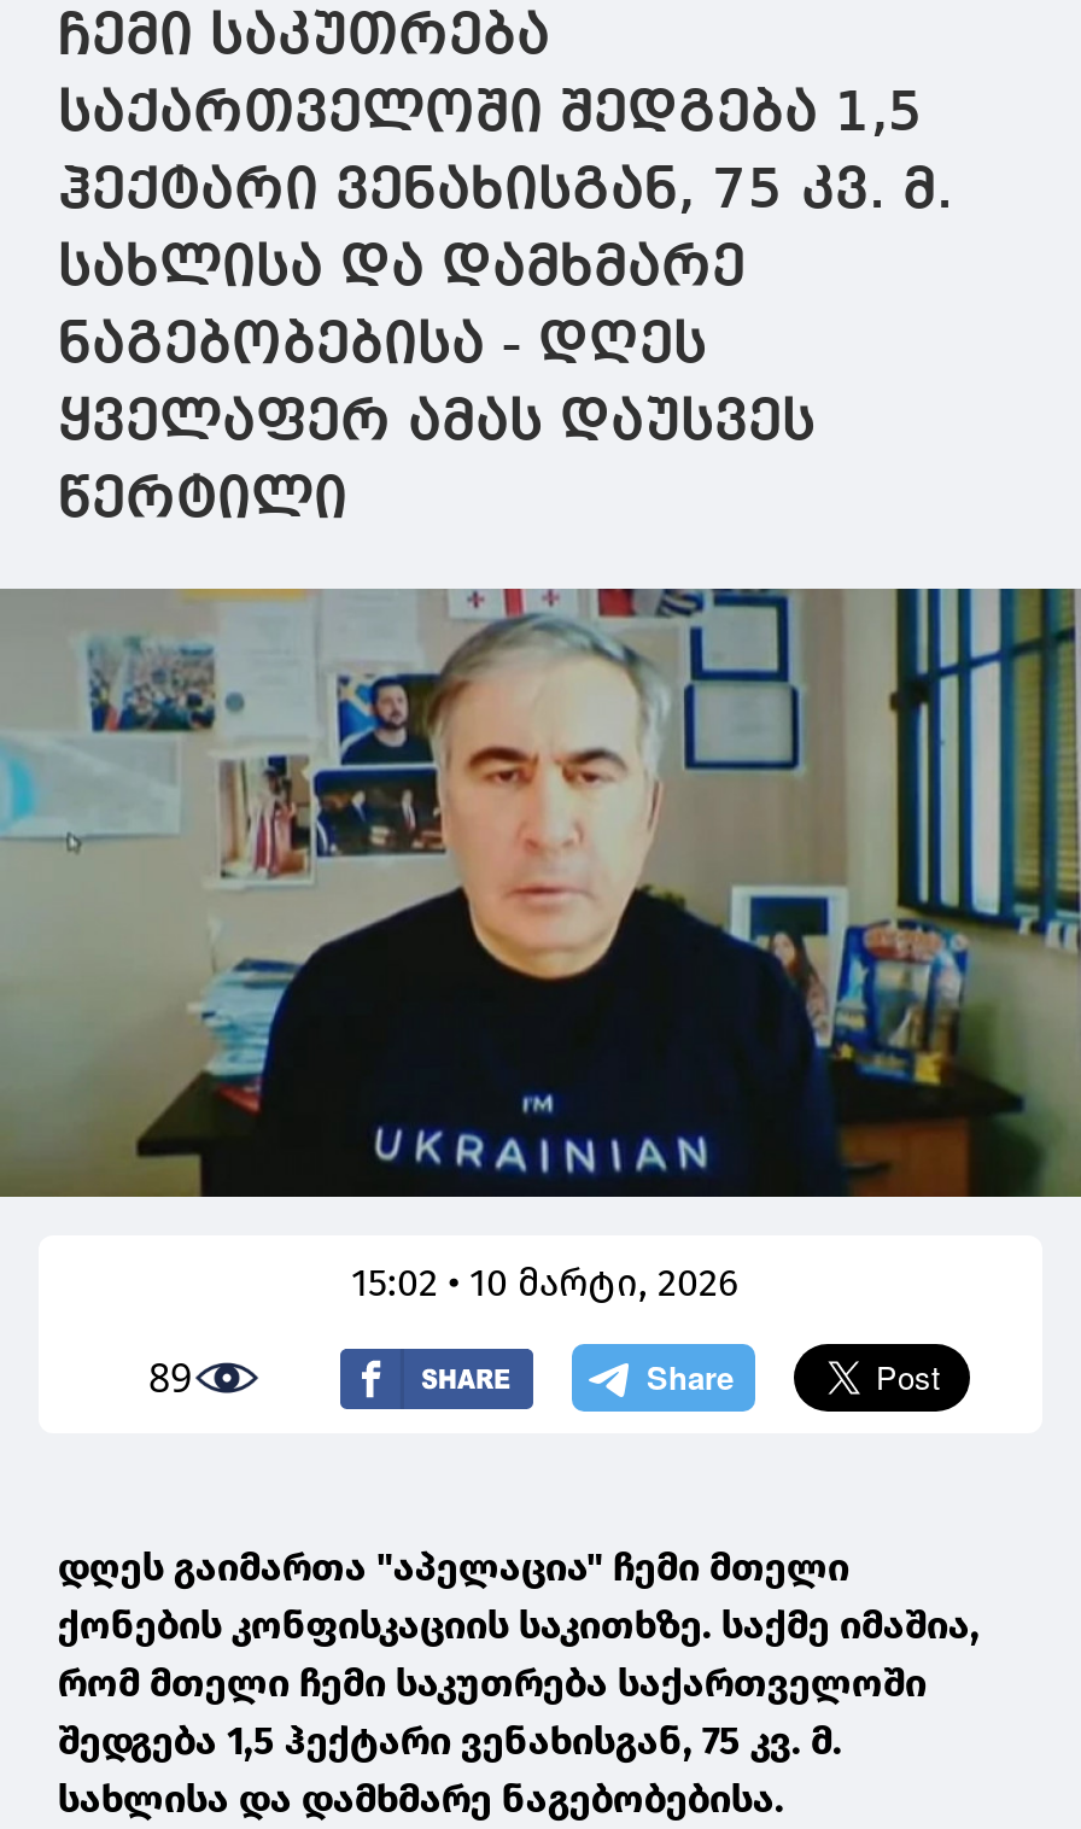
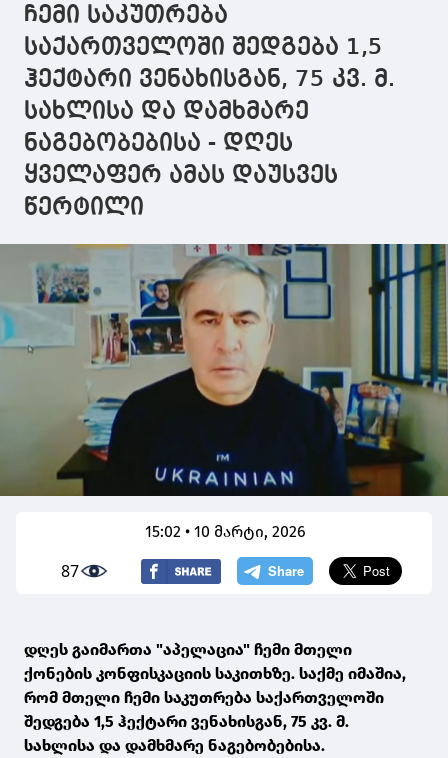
[148,1352,192,1405] 89 -> [61,560,79,582] 87

